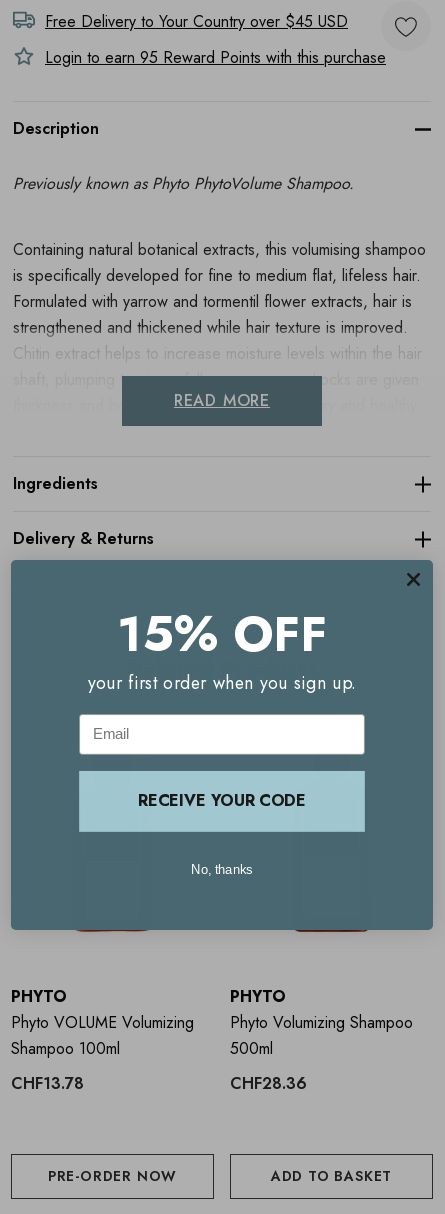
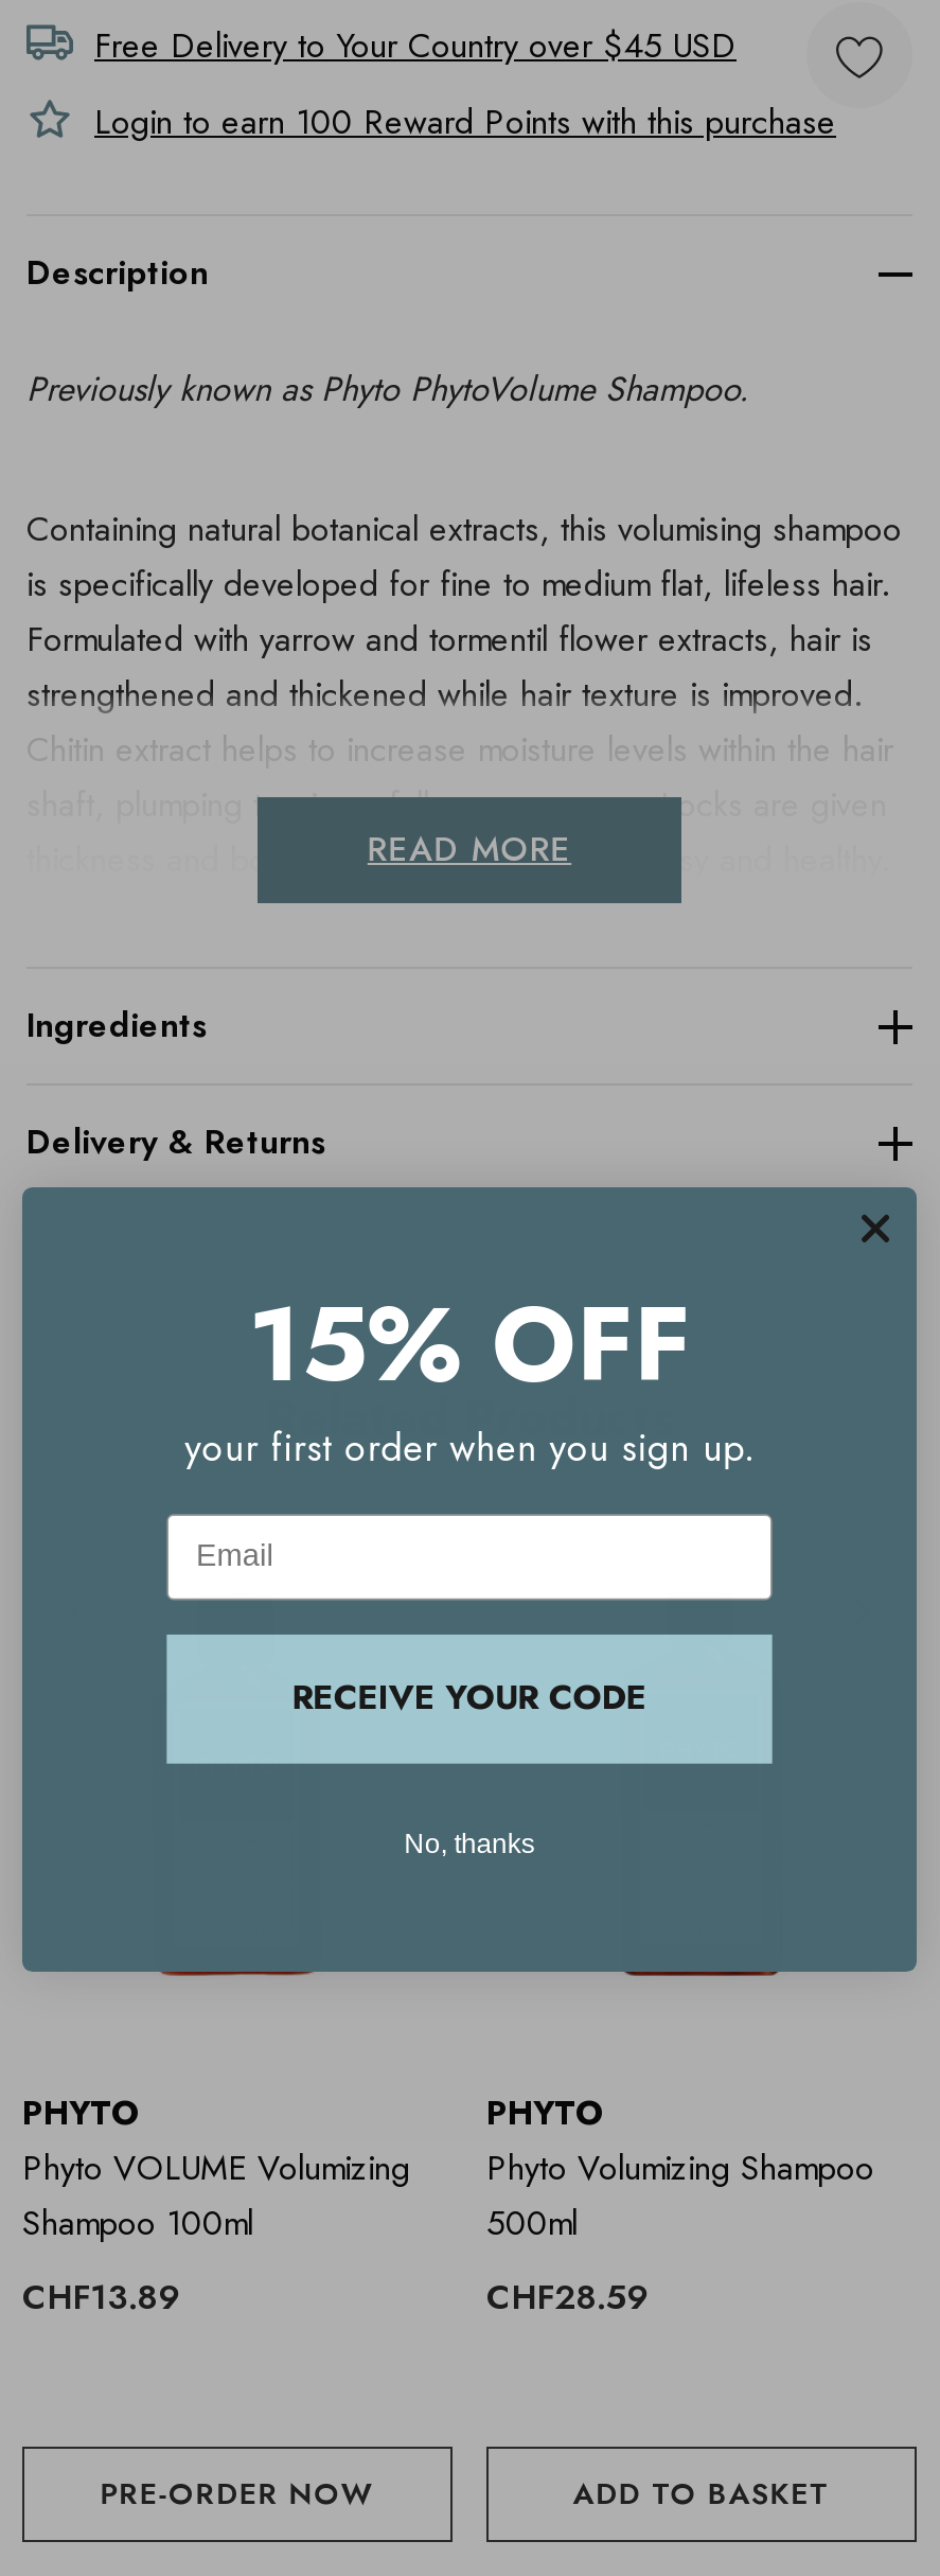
[45,46,386,69] Login to earn 95 Reward Points with this purchase -> [94,98,836,146] Login to earn 100 Reward Points with this purchase
[11,1072,84,1095] CHF13.78 -> [22,2272,181,2321] CHF13.89
[230,1072,307,1095] CHF28.36 -> [486,2272,650,2321] CHF28.59

